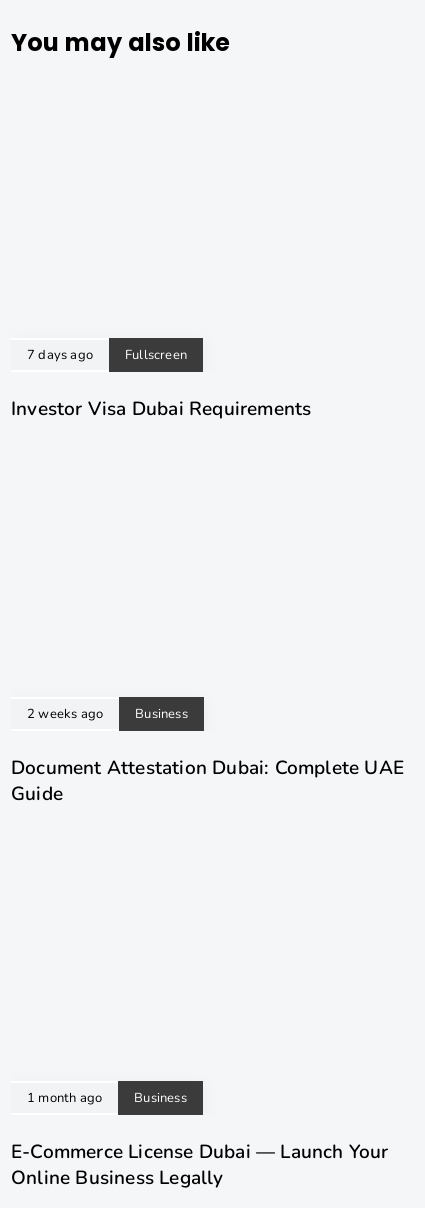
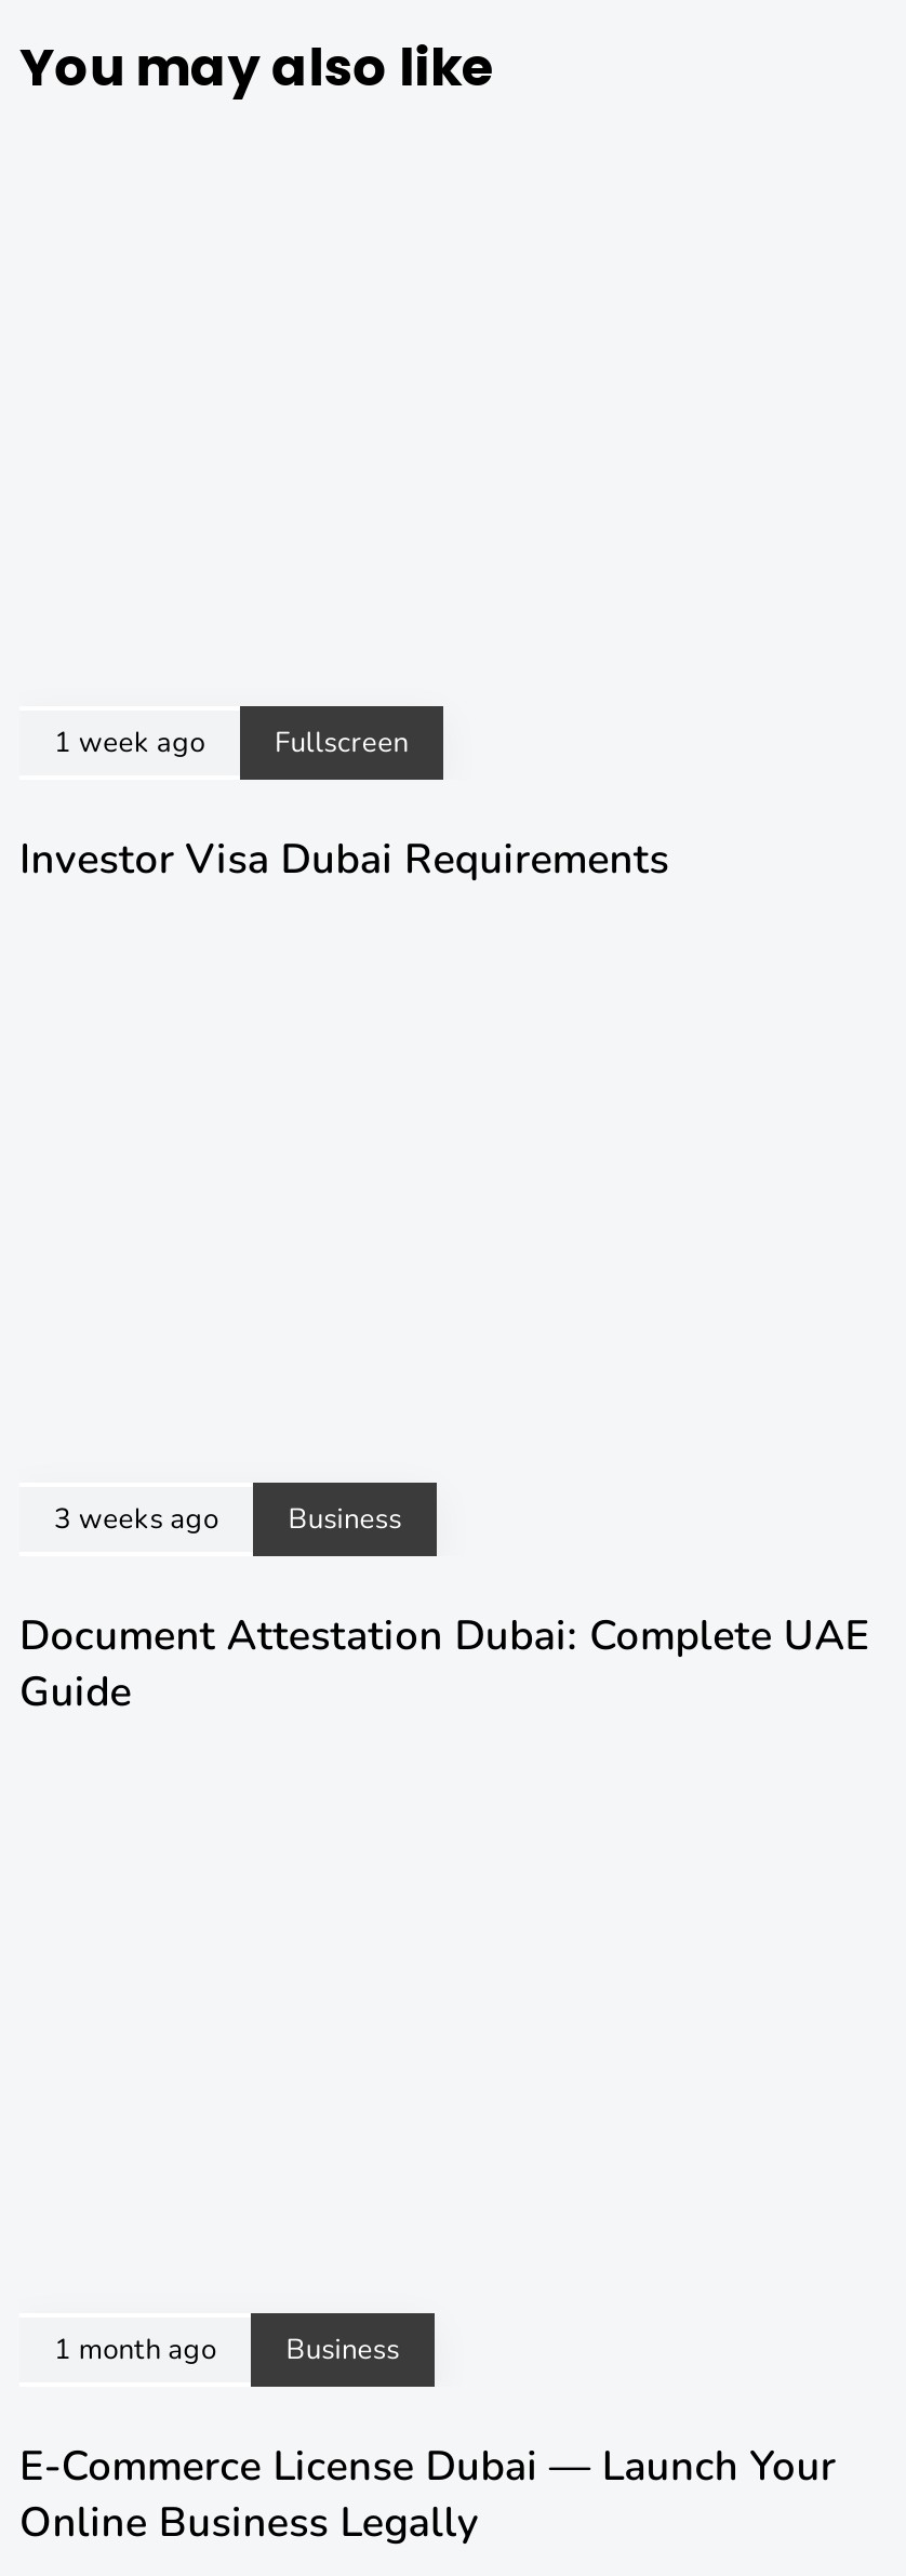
[27,346,187,364] 7 days ago Fullscreen -> [54,723,409,762] 1 week ago Fullscreen
[27,705,188,723] 2 weeks ago Business -> [54,1499,402,1538] 3 weeks ago Business

